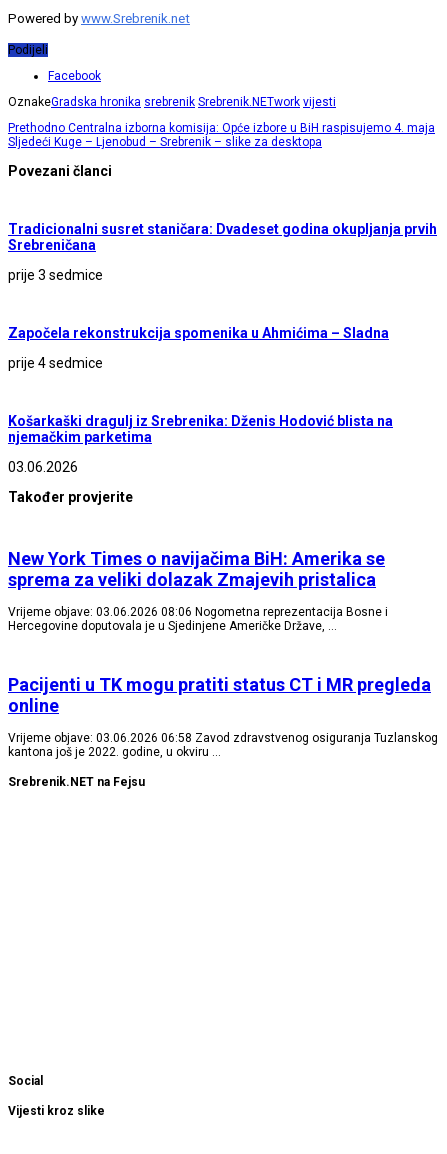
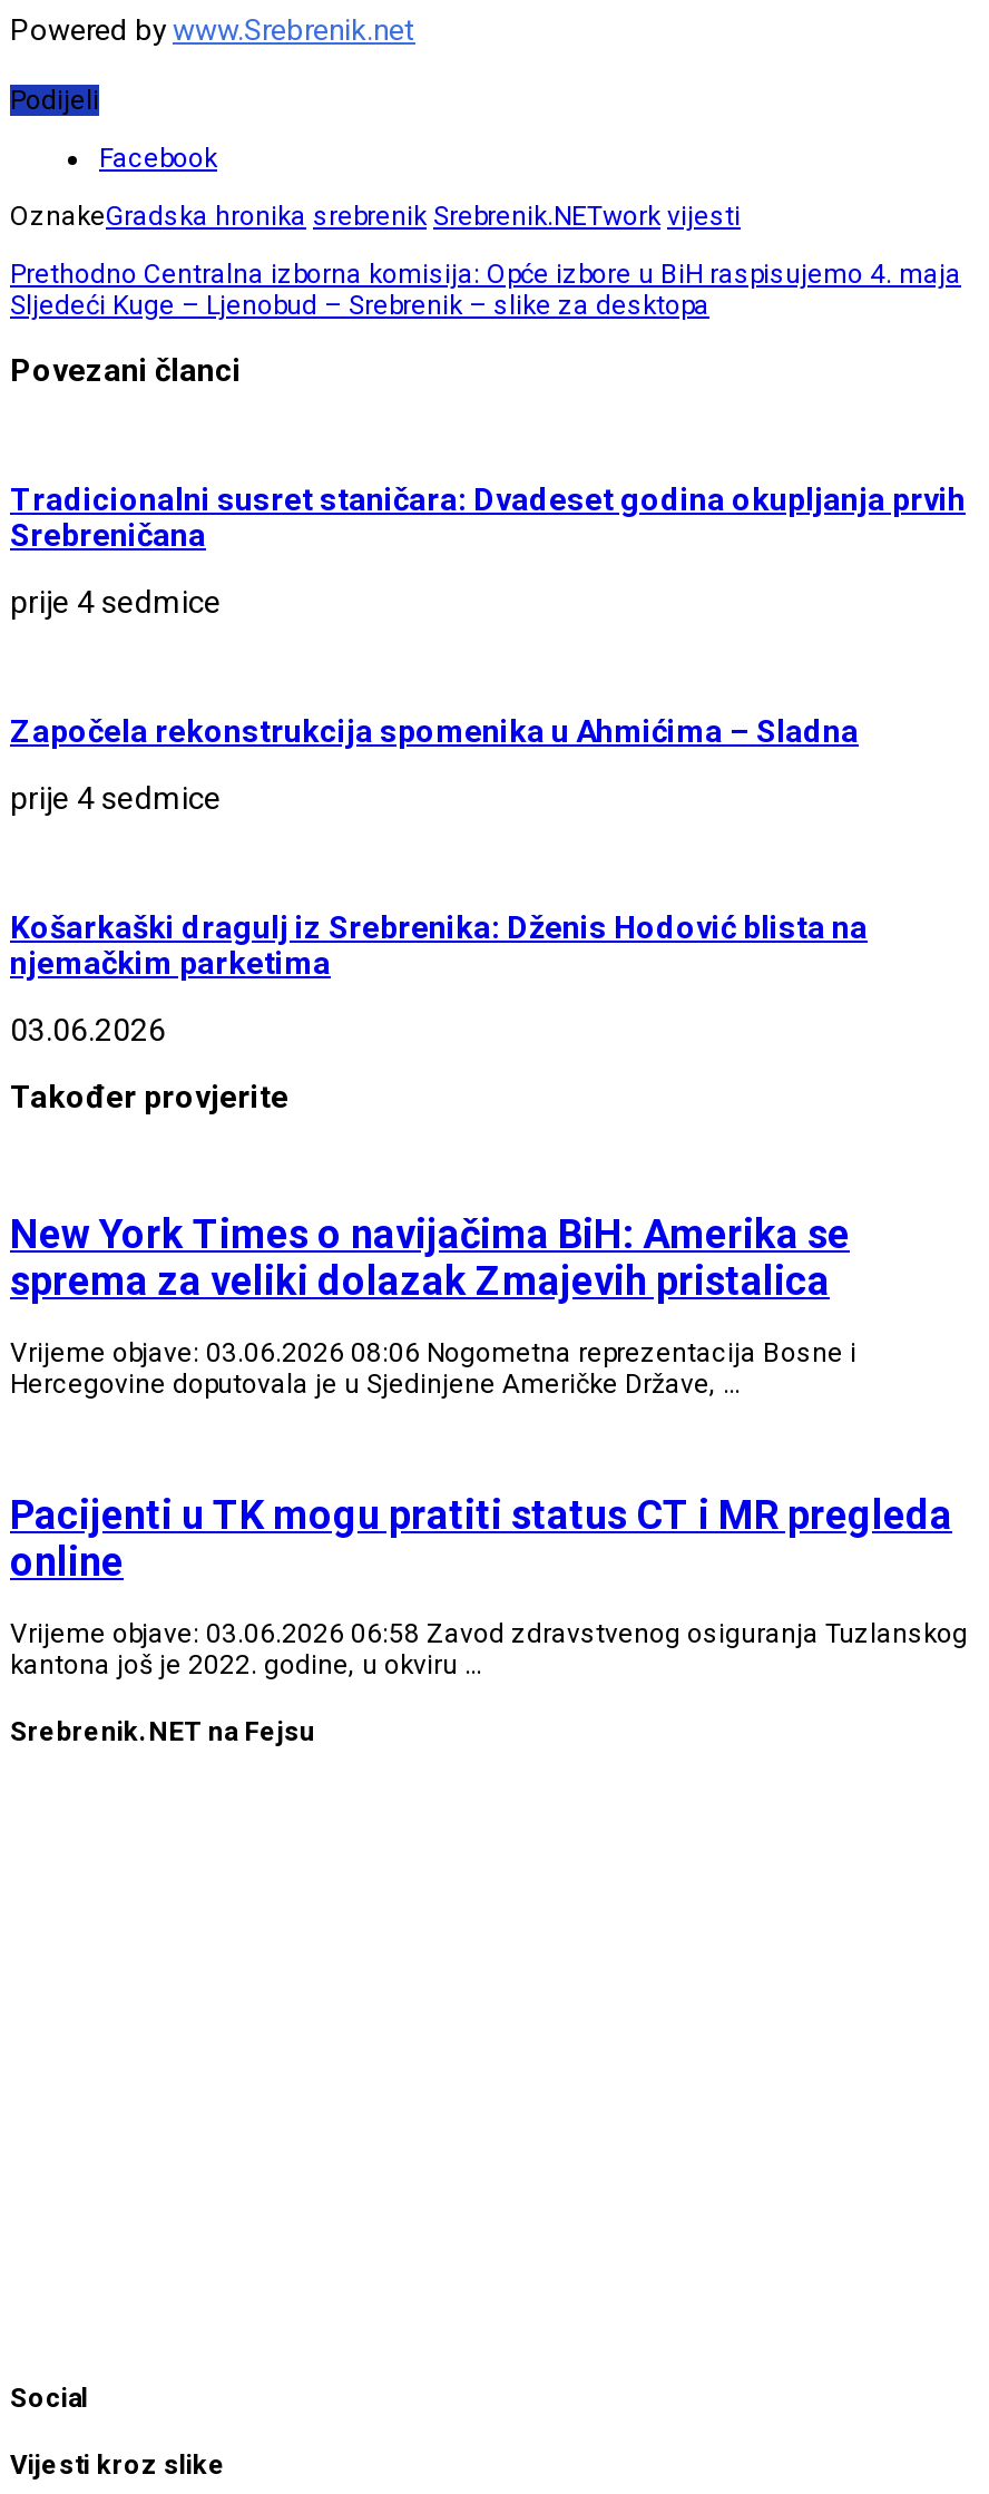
[8,267,103,283] prije 3 sedmice -> [10,584,222,619] prije 4 sedmice

